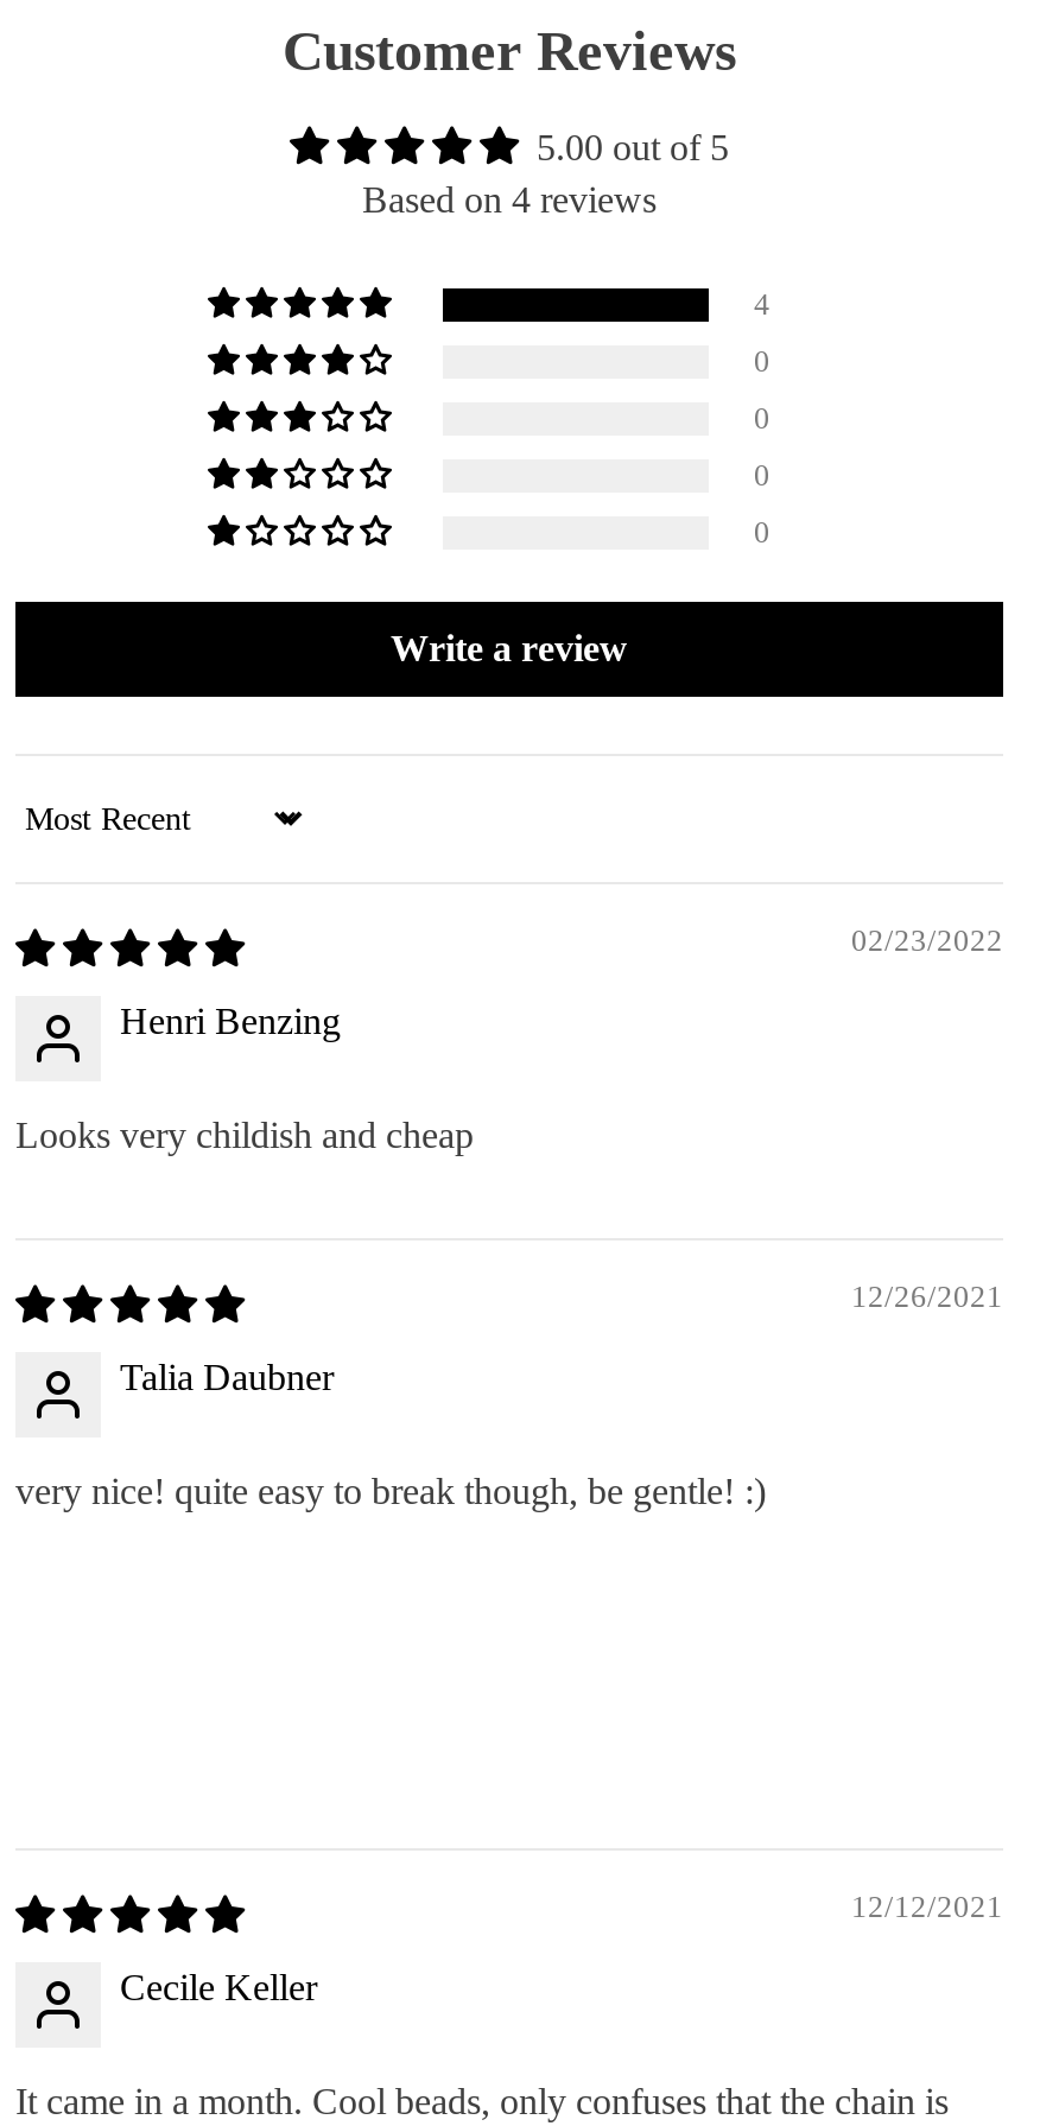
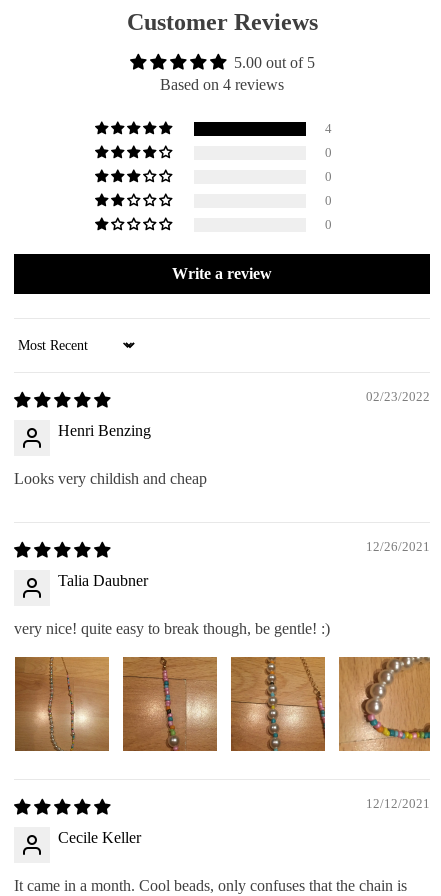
none -> [14,656,110,752] [image]
none -> [122,656,218,752] [image]
none -> [230,656,326,752] [image]
none -> [338,656,431,752] [image]

